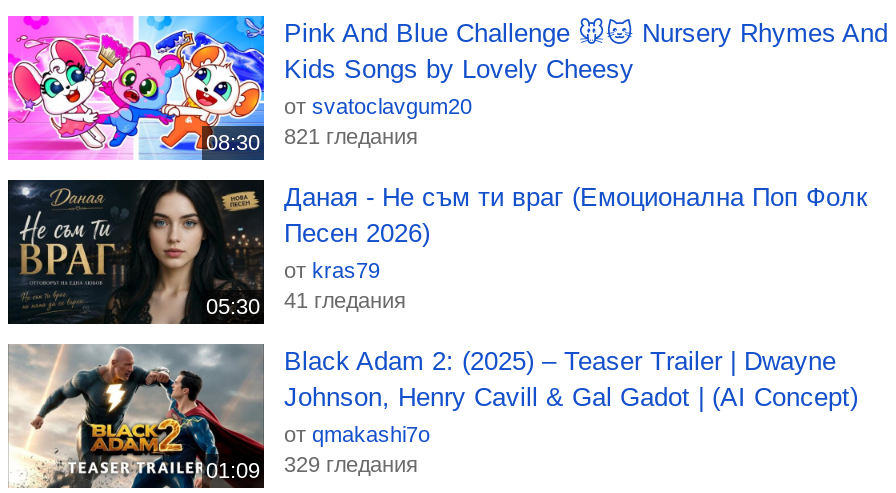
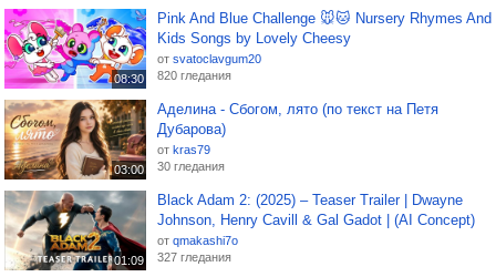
[206,124,418,154] 08:30 821 гледания -> [114,69,231,85] 08:30 820 гледания
[6,178,264,326] [image] | 05:30 -> [3,99,146,181] [image] | 03:00
[284,182,868,248] Даная - Не съм ти враг (Емоционална Поп Фолк | Песен 2026) -> [157,101,438,137] Аделина - Сбогом, лято (по текст на Петя | Дубарова)
[284,288,406,312] 41 гледания -> [157,160,225,173] 30 гледания
[206,452,418,482] 01:09 329 гледания -> [114,250,231,267] 01:09 327 гледания

